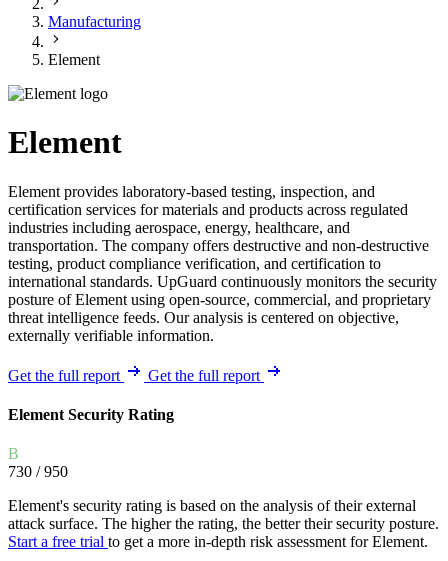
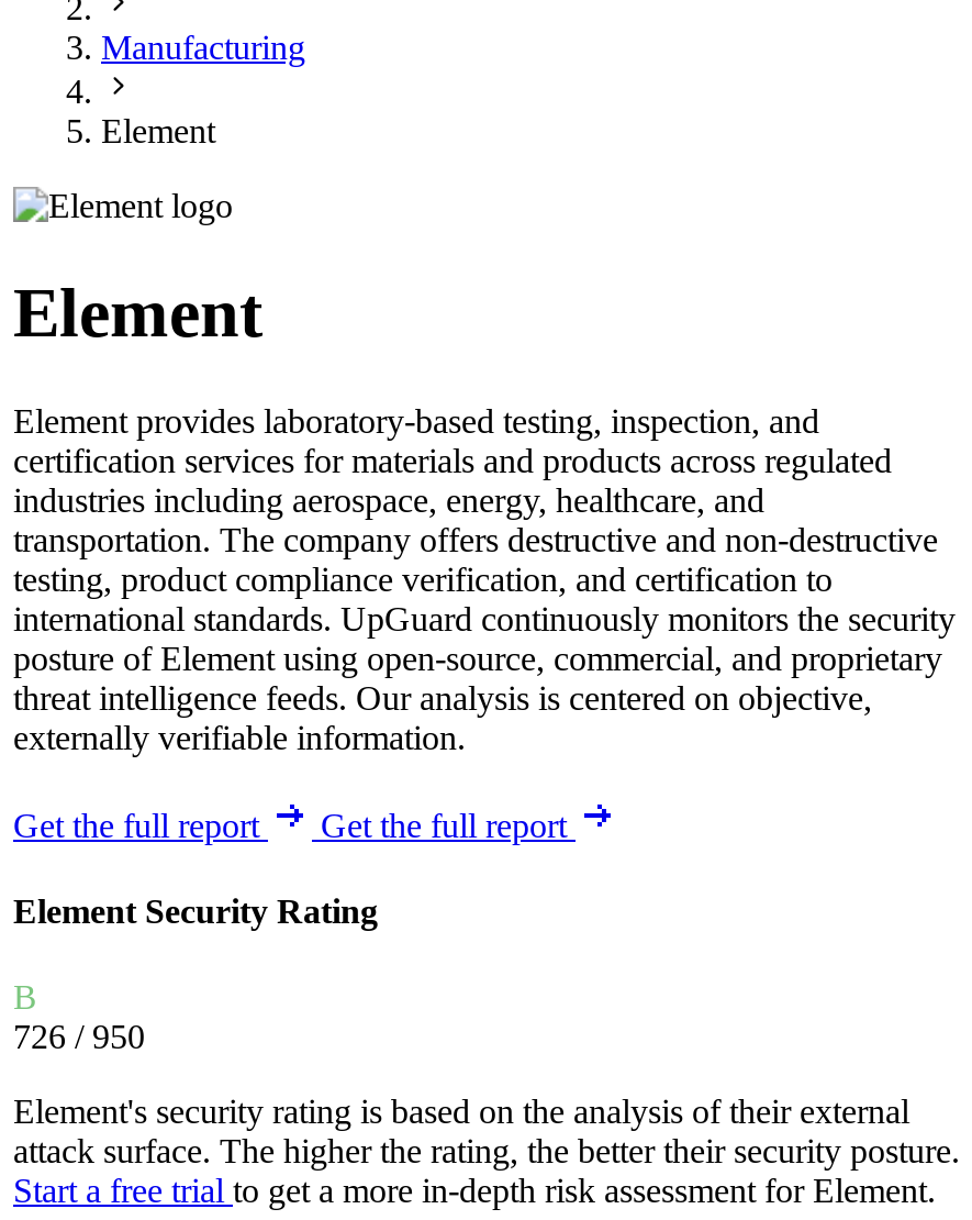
[8,463,68,480] 730 / 950 -> [13,1019,145,1056] 726 / 950

